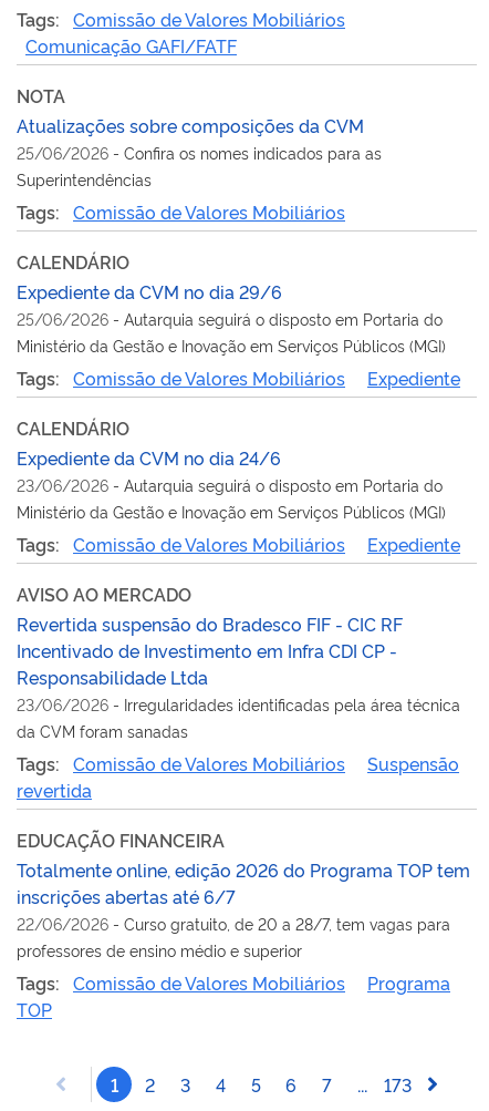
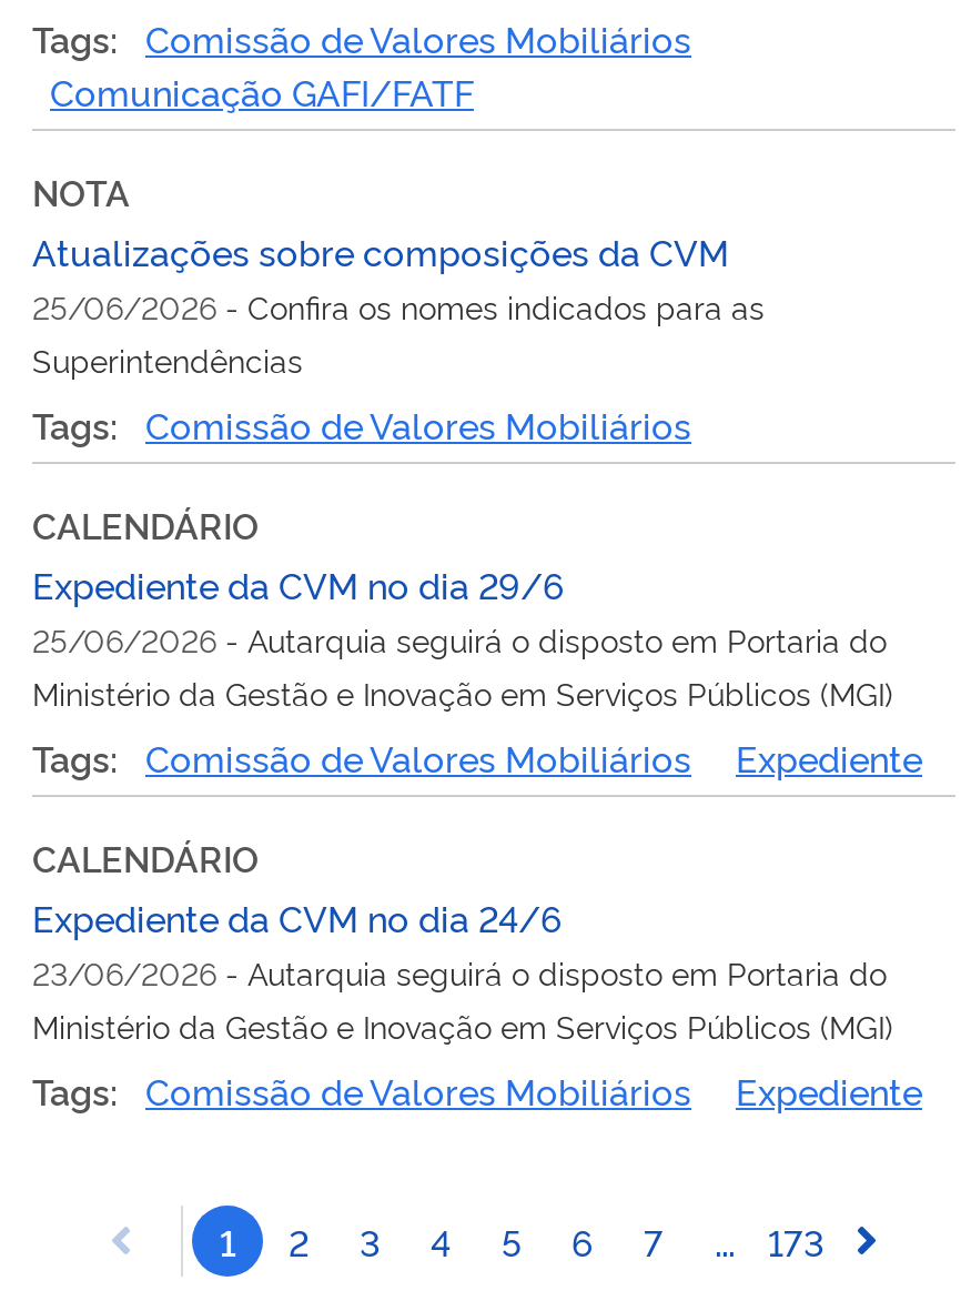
[17,582,470,1022] AVISO AO MERCADO | Revertida suspensão do Bradesco FIF - CIC RF | Incentivado de Investimento em Infra CDI CP - | Responsabilidade Ltda | 23/06/2026 - Irregularidades identificadas pela área técnica | da CVM foram sanadas | Tags: Comissão de Valores Mobiliários | Suspensão | revertida | EDUCAÇÃO FINANCEIRA | Totalmente online, edição 2026 do Programa TOP tem | inscrições abertas até 6/7 | 22/06/2026 - Curso gratuito, de 20 a 28/7, tem vagas para | professores de ensino médio e superior | Tags: Comissão de Valores Mobiliários | Programa | TOP -> none

